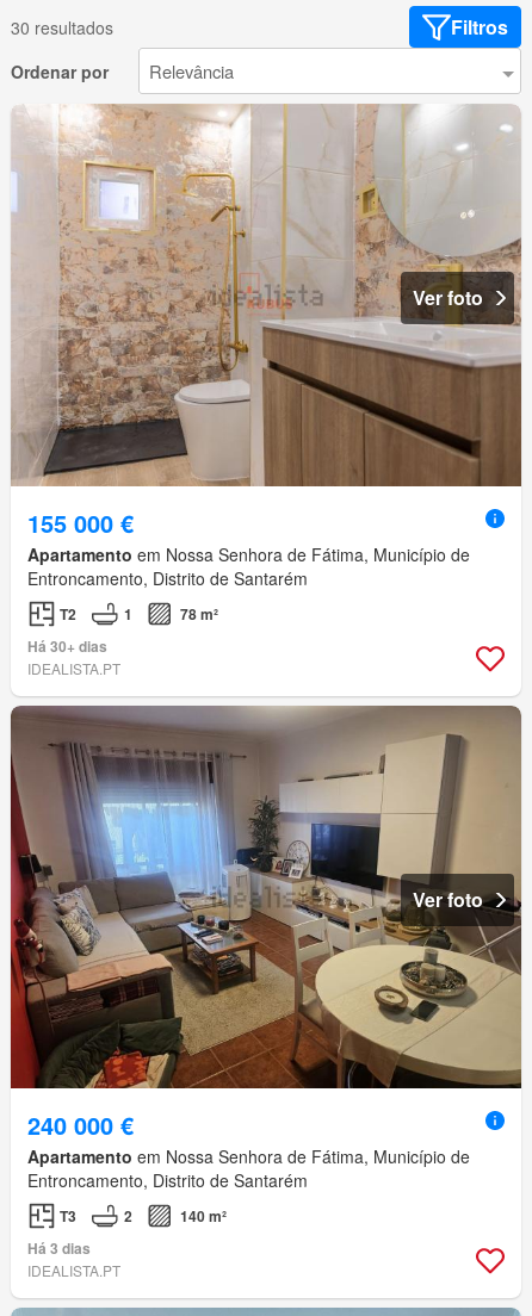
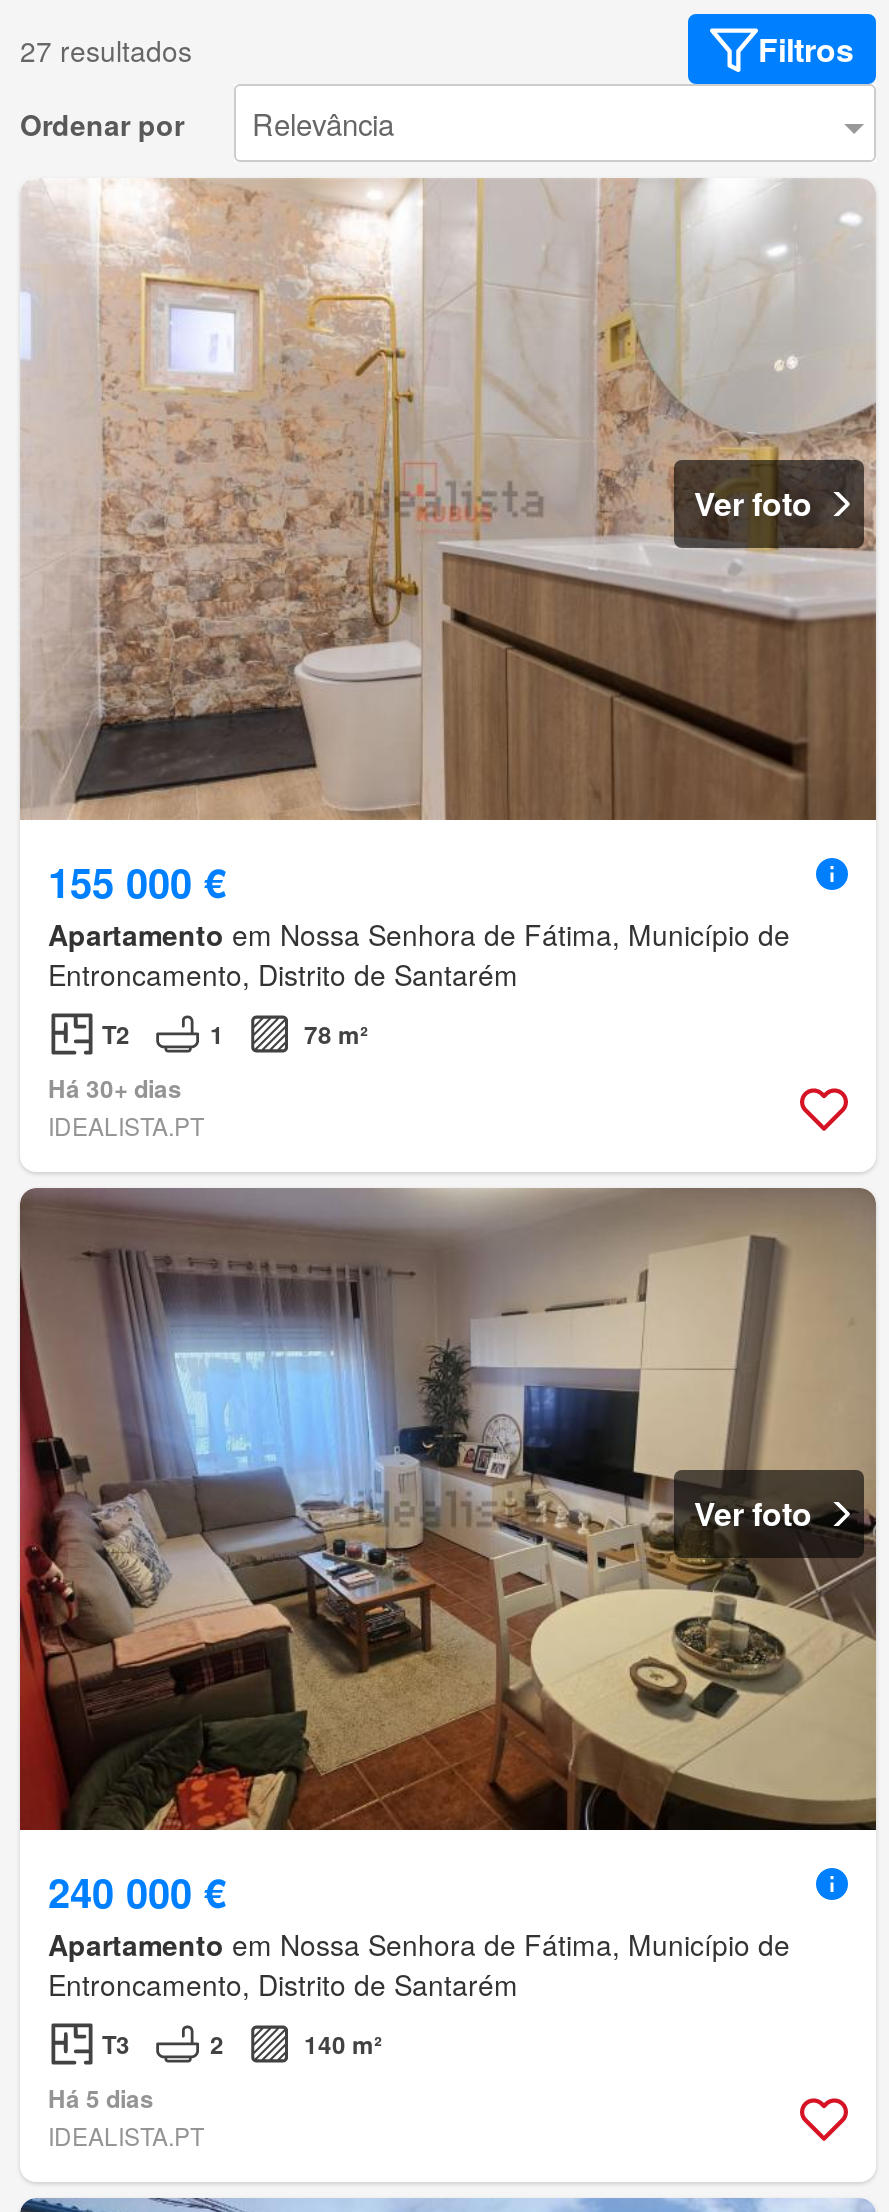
[11,15,113,39] 30 resultados -> [20,30,192,70] 27 resultados
[27,1238,91,1259] Há 3 dias -> [48,2081,154,2117] Há 5 dias

